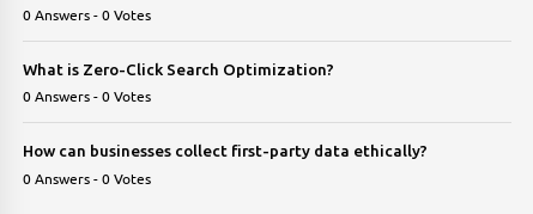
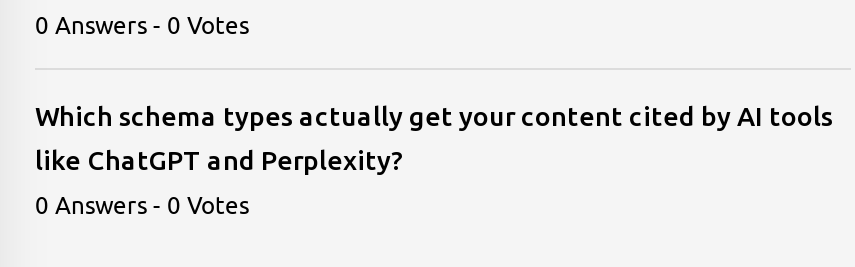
[23,60,334,106] What is Zero-Click Search Optimization? | 0 Answers - 0 Votes -> [35,101,833,131] Which schema types actually get your content cited by AI tools
[23,143,428,161] How can businesses collect first-party data ethically? -> [35,145,403,175] like ChatGPT and Perplexity?

